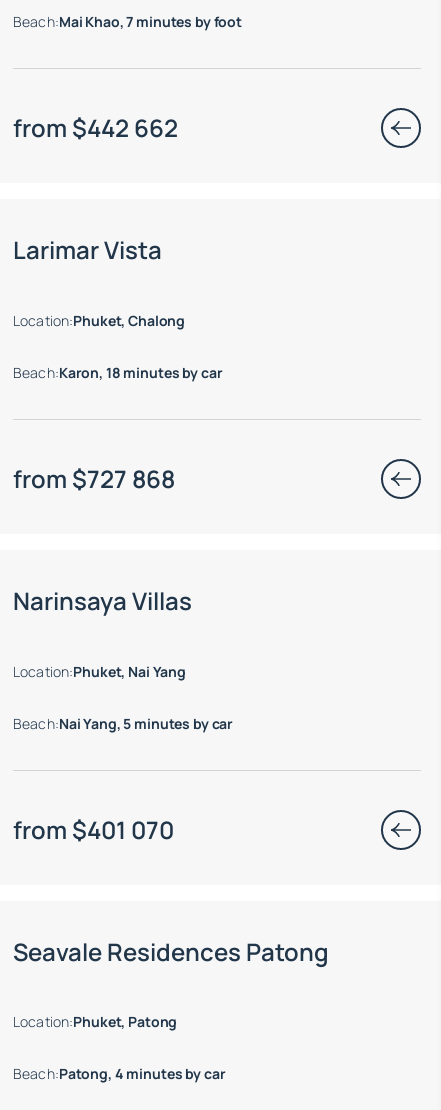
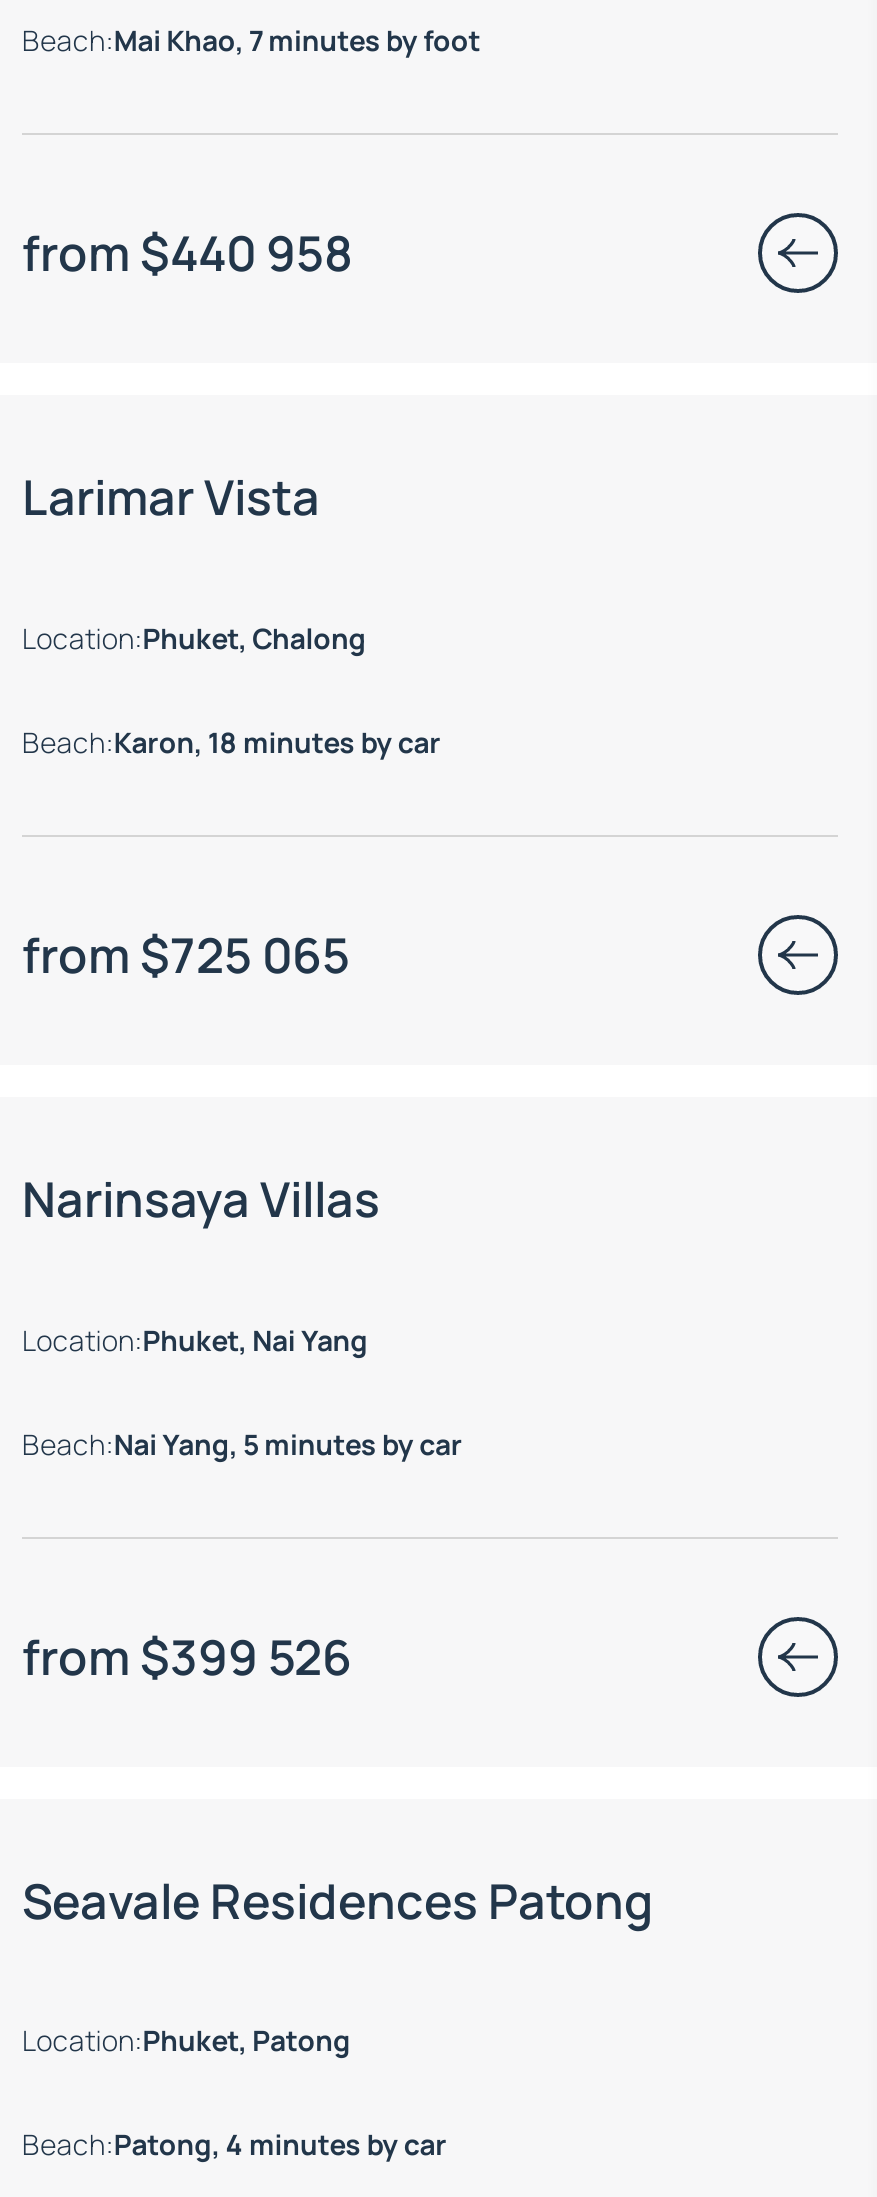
[13,111,178,144] from $442 662 -> [22,219,352,285] from $440 958
[13,462,175,495] from $727 868 -> [22,921,350,987] from $725 065
[13,813,174,846] from $401 070 -> [22,1622,352,1688] from $399 526

